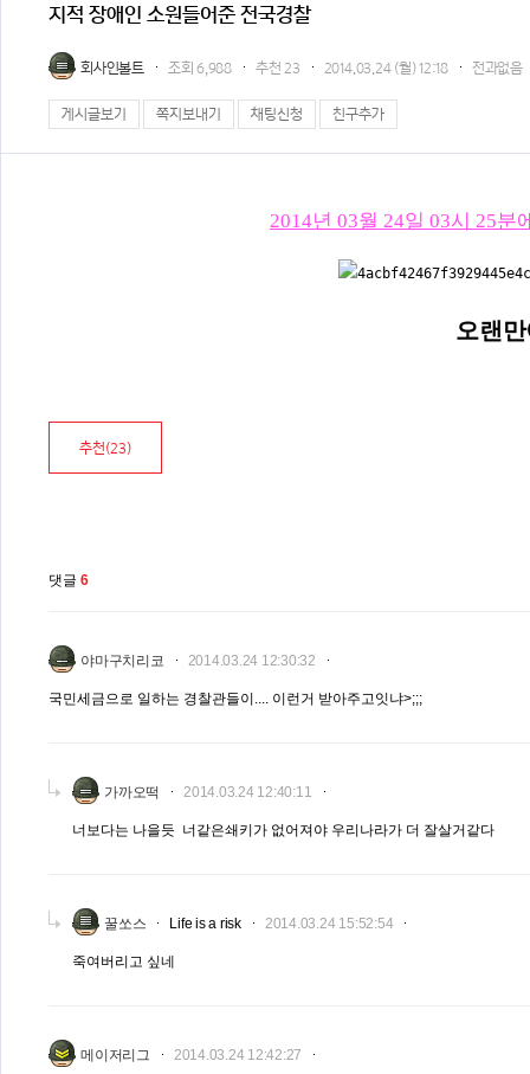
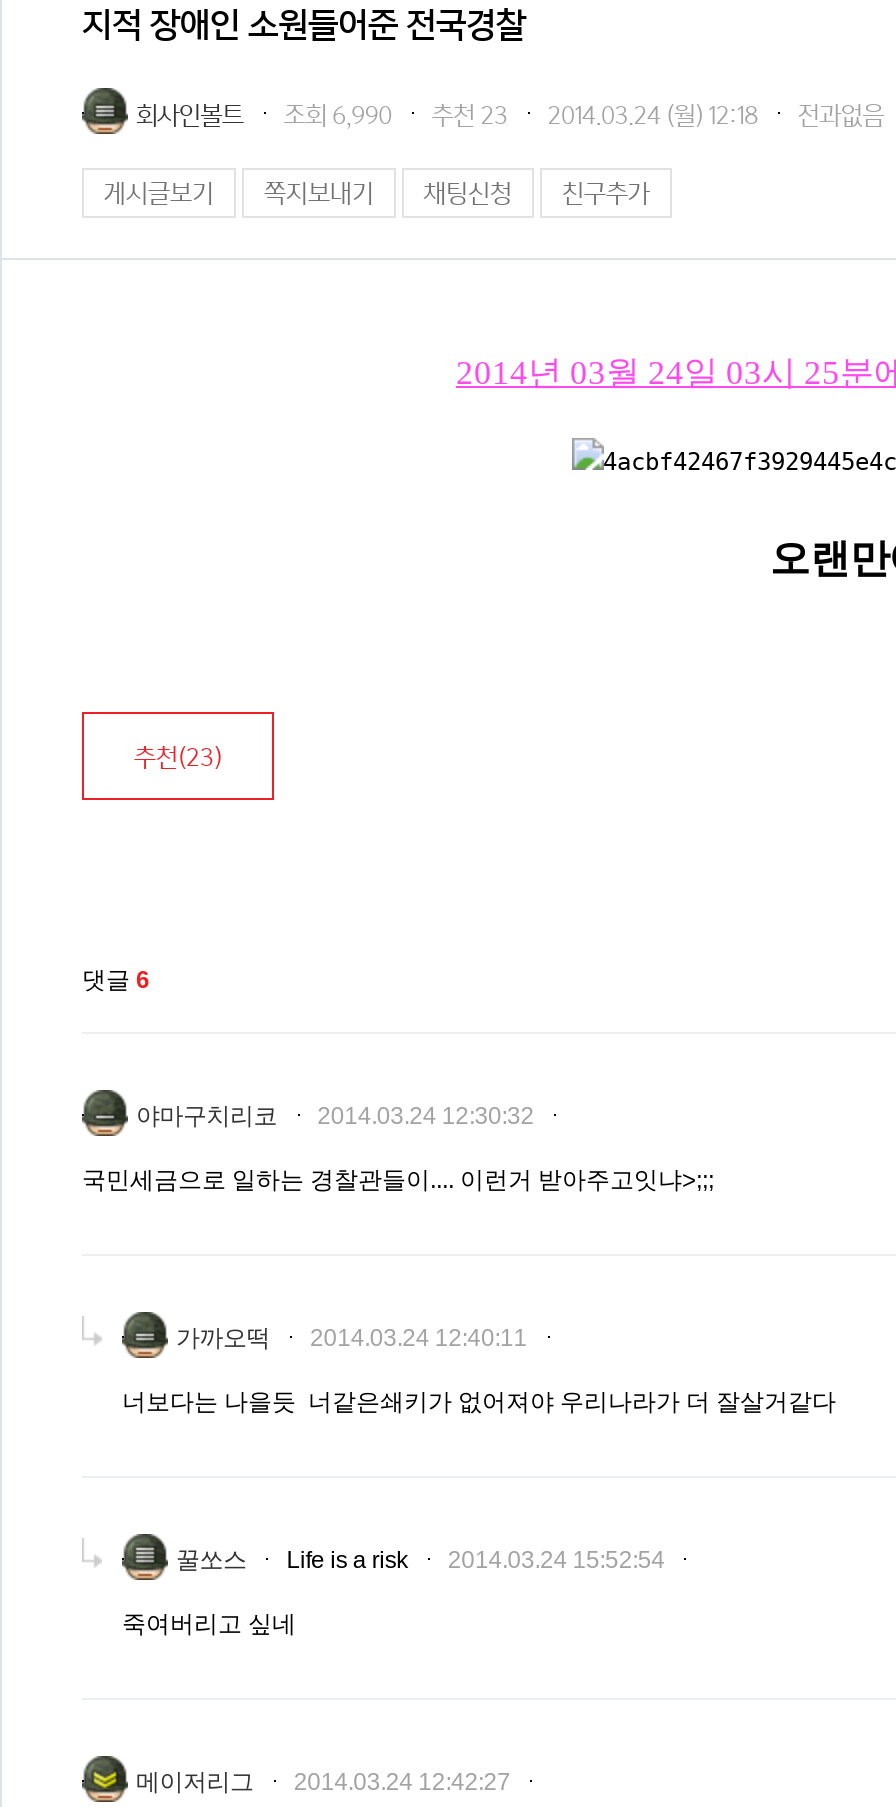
[80,59,523,77] 회사인볼트 조회 6,988 추천 23 2014.03.24 (월) 12:18 전과없음 -> [136,100,884,130] 회사인볼트 조회 6,990 추천 23 2014.03.24 (월) 12:18 전과없음

